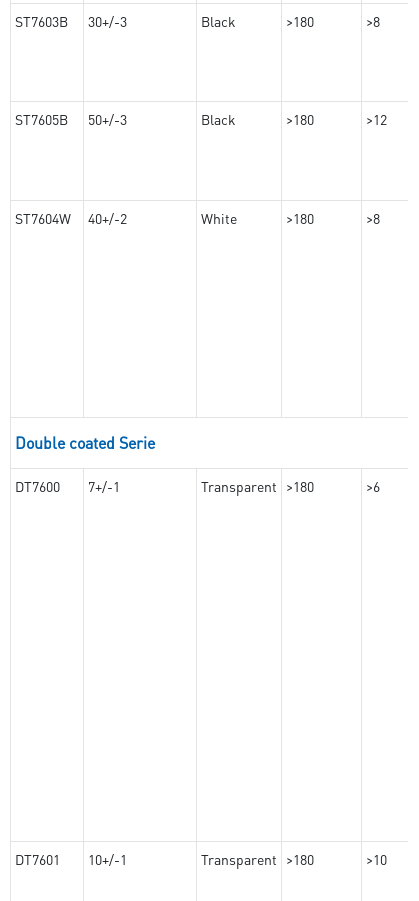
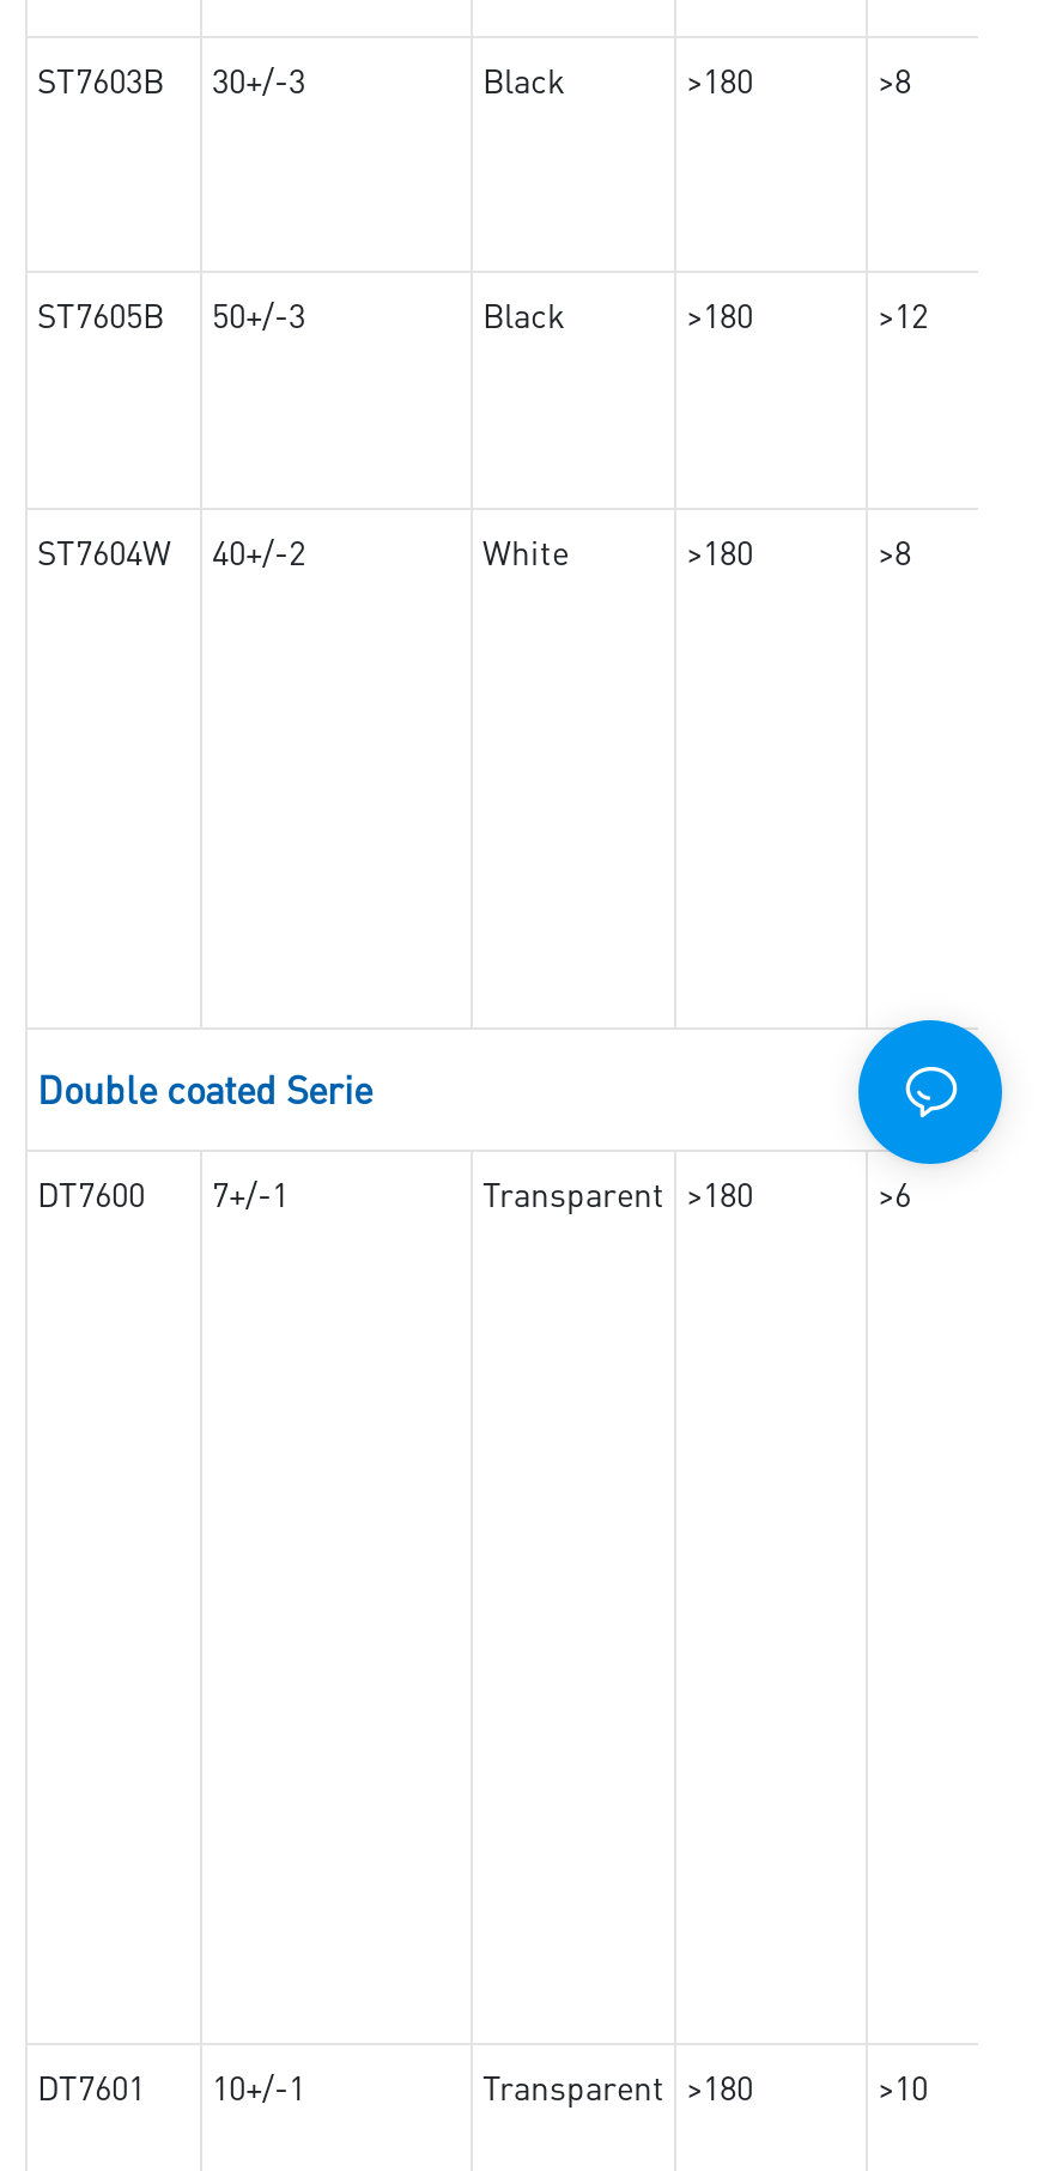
none -> [854,1015,1007,1171] [image]

